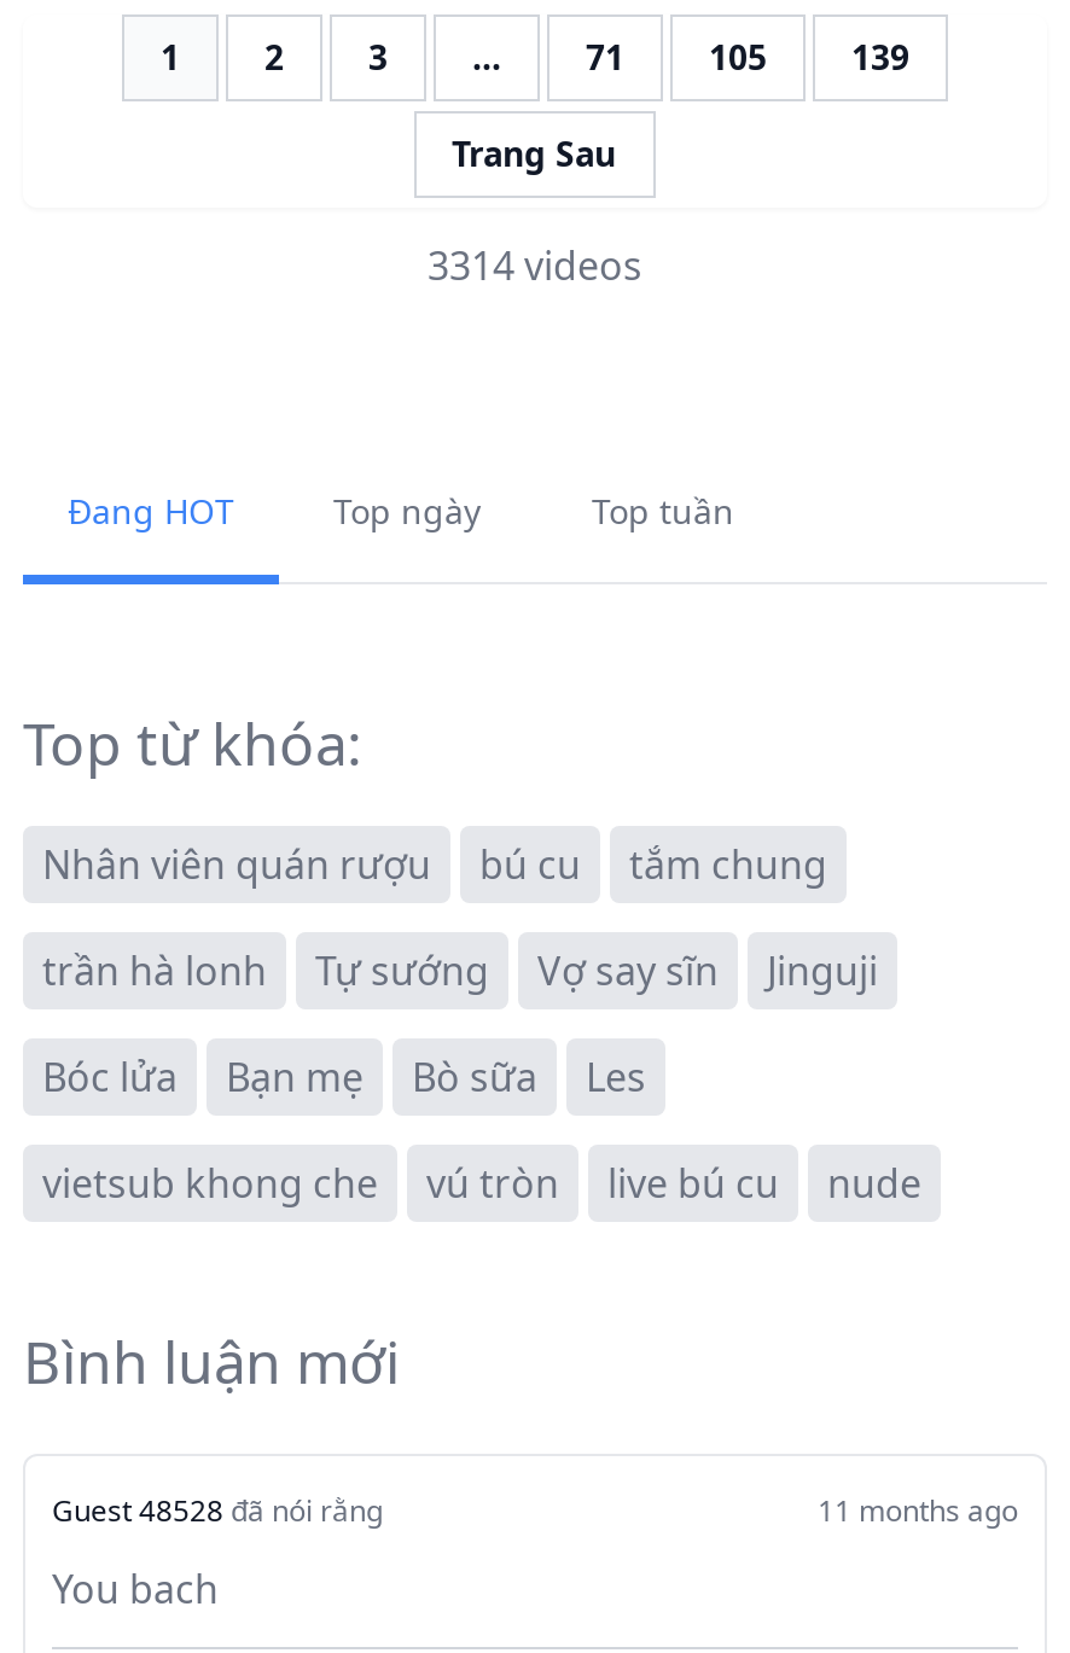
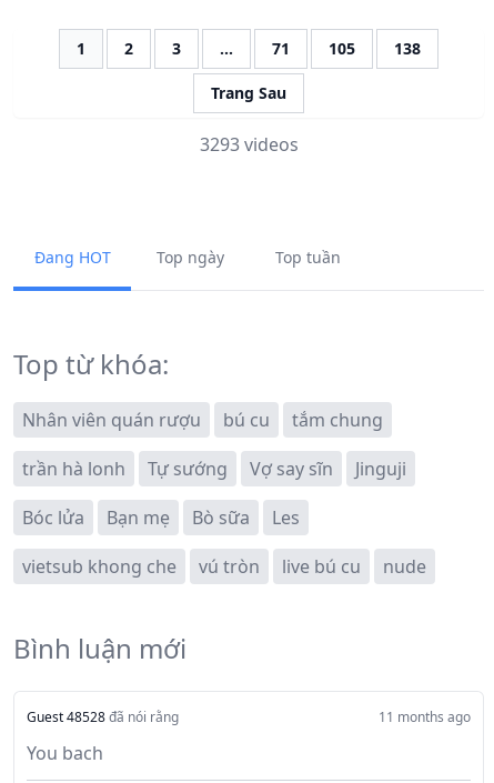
[851,34,909,80] 139 -> [394,38,421,59] 138
[428,239,642,292] 3314 videos -> [199,132,298,157] 3293 videos

